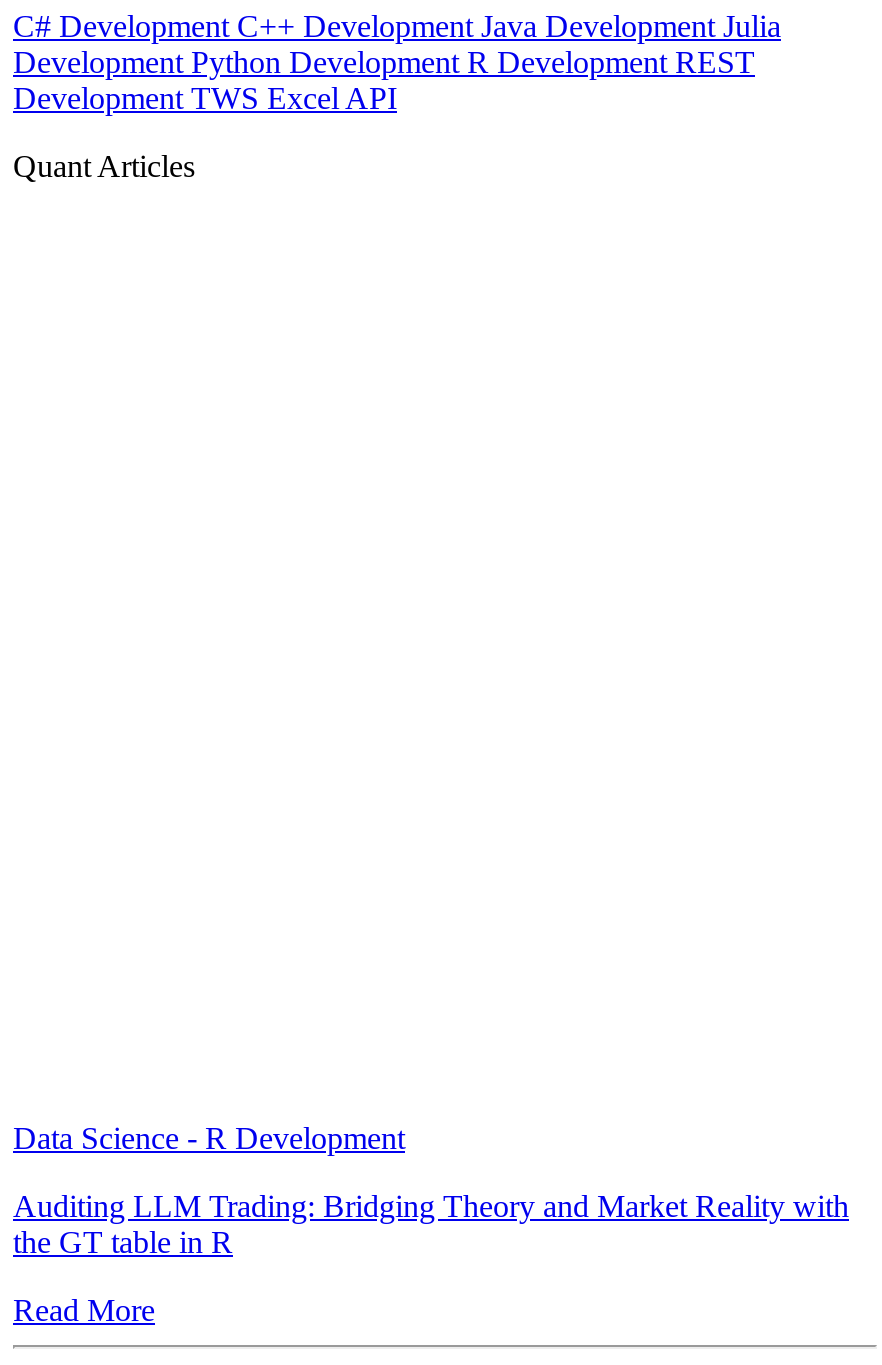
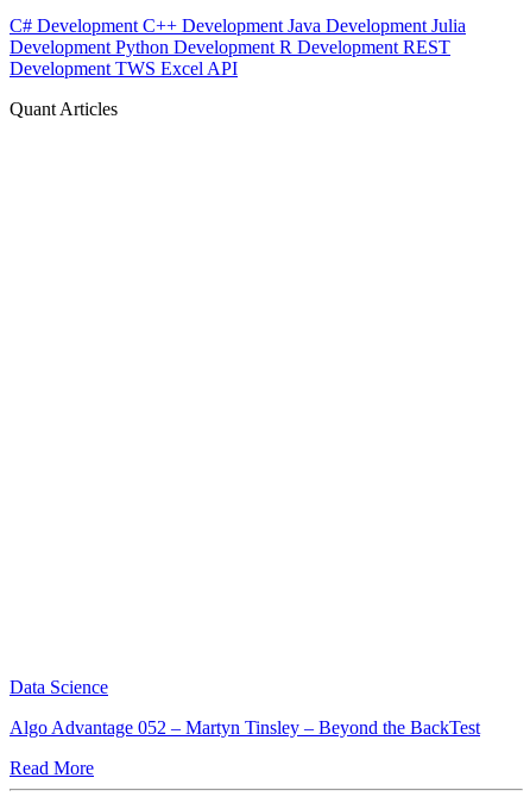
[13,1122,405,1156] Data Science - R Development -> [10,677,108,698] Data Science
[13,1190,849,1260] Auditing LLM Trading: Bridging Theory and Market Reality with | the GT table in R -> [10,718,480,738] Algo Advantage 052 – Martyn Tinsley – Beyond the BackTest

